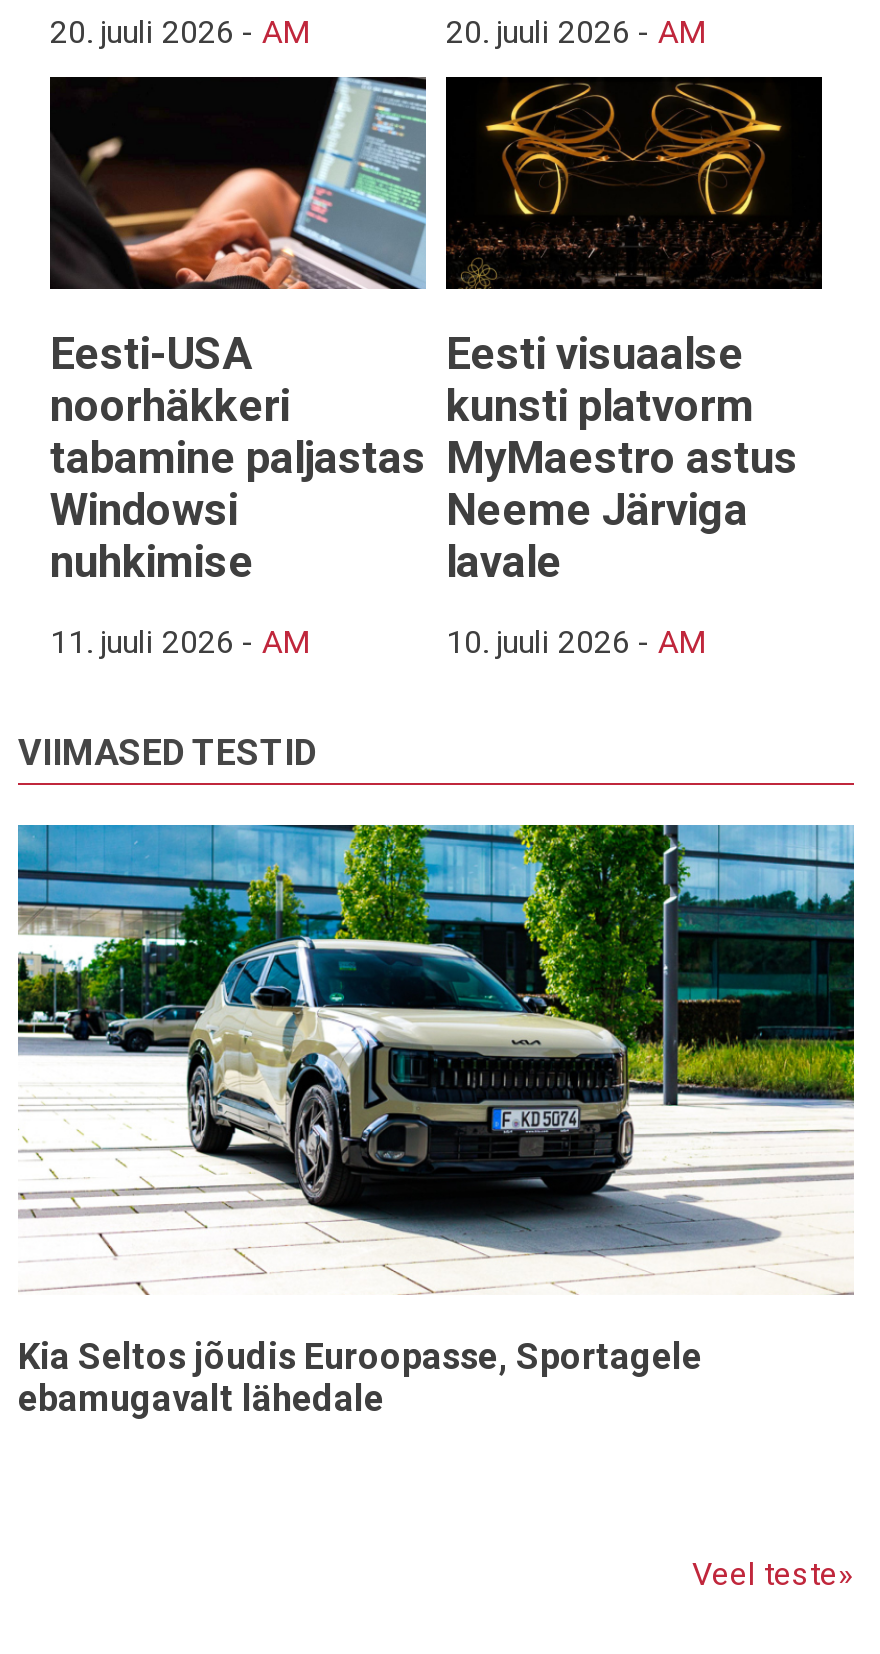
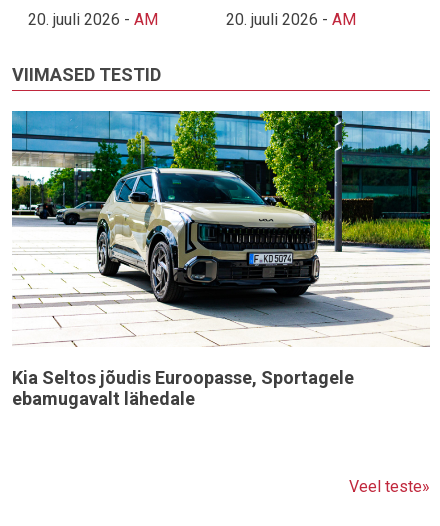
[48,74,428,660] [image] | Eesti-USA | noorhäkkeri | tabamine paljastas | Windowsi | nuhkimise | 11. juuli 2026 - AM -> none
[444,74,824,660] [image] | Eesti visuaalse | kunsti platvorm | MyMaestro astus | Neeme Järviga | lavale | 10. juuli 2026 - AM -> none

